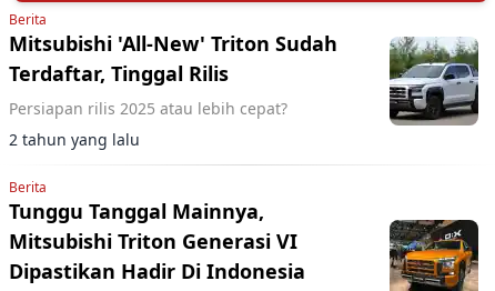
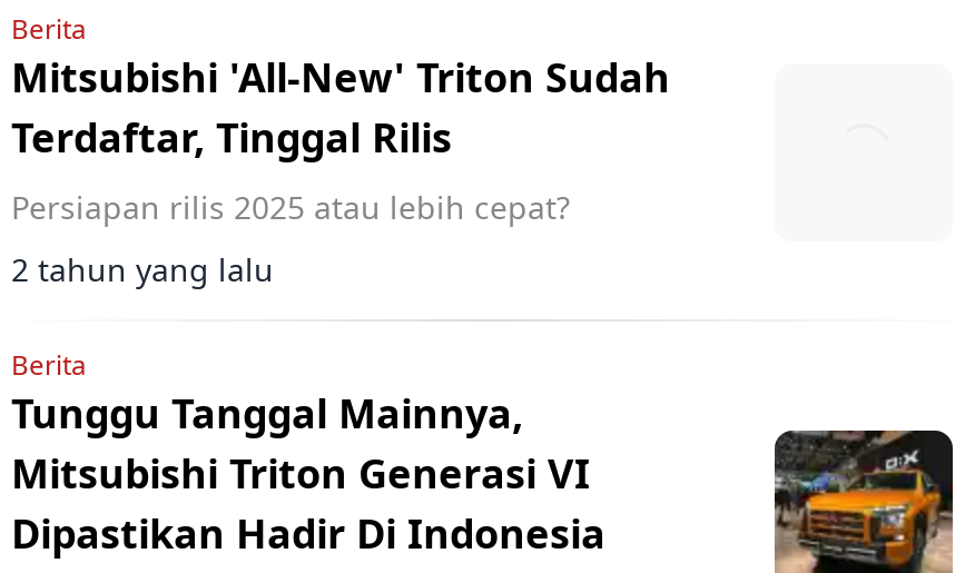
[388,36,479,127] [image] -> none

